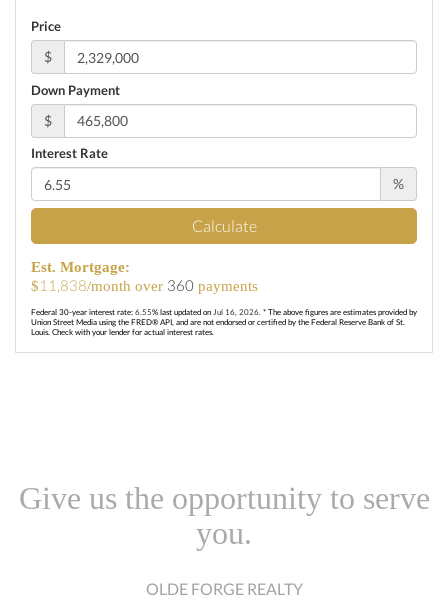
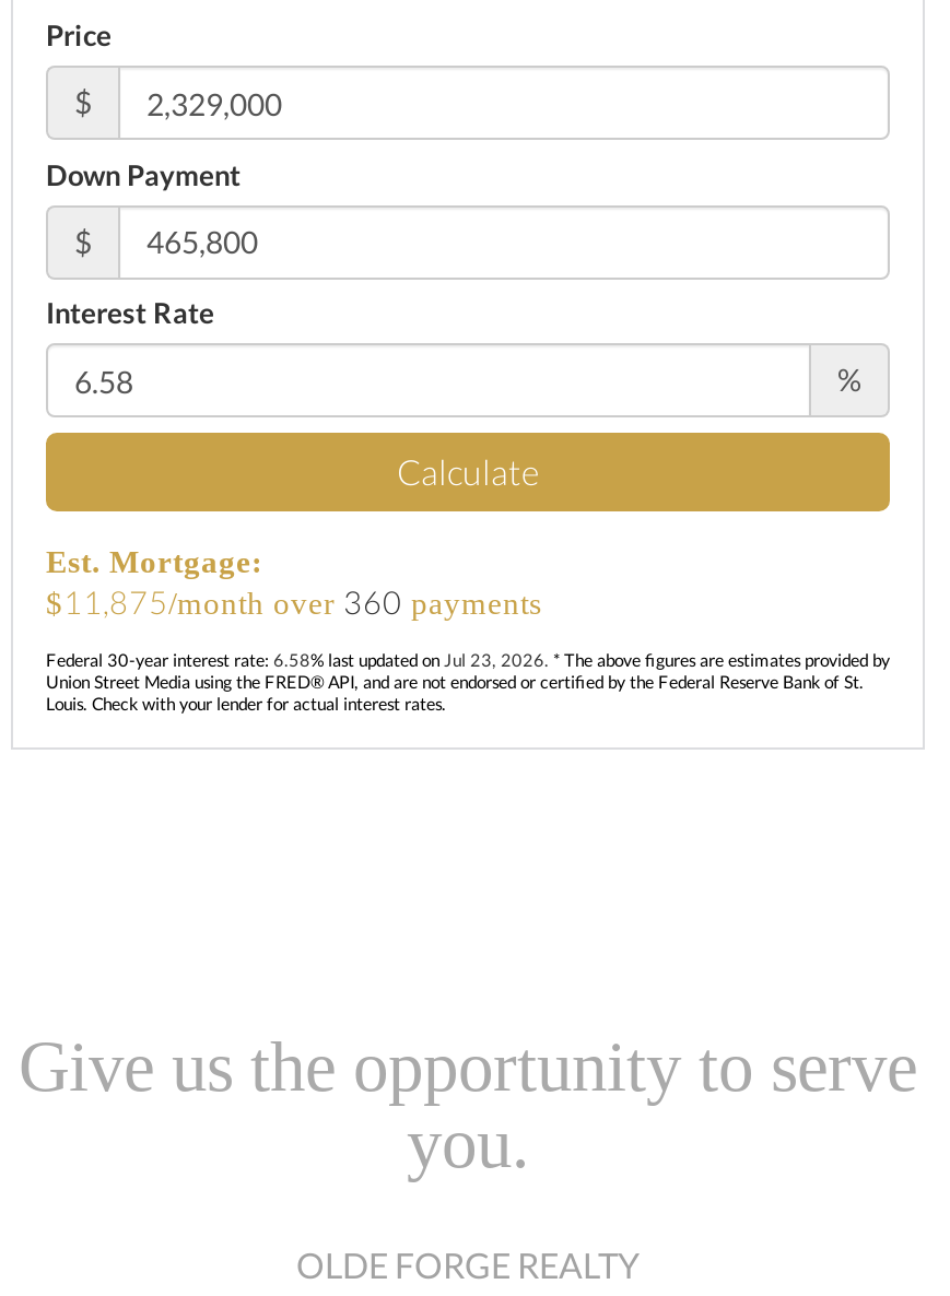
[31,277,258,294] $11,838/month over 360 payments -> [46,583,542,620] $11,875/month over 360 payments
[31,307,417,317] Federal 30-year interest rate: 6.55% last updated on Jul 16, 2026. * The above figures are estimates provided by -> [46,648,890,670] Federal 30-year interest rate: 6.58% last updated on Jul 23, 2026. * The above figures are estimates provided by

